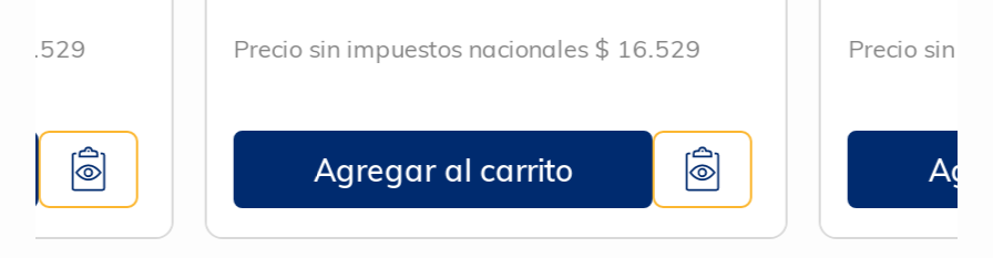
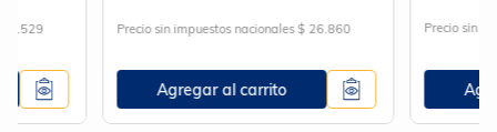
[233,33,701,64] Precio sin impuestos nacionales $ 16.529 -> [117,21,351,37] Precio sin impuestos nacionales $ 26.860

